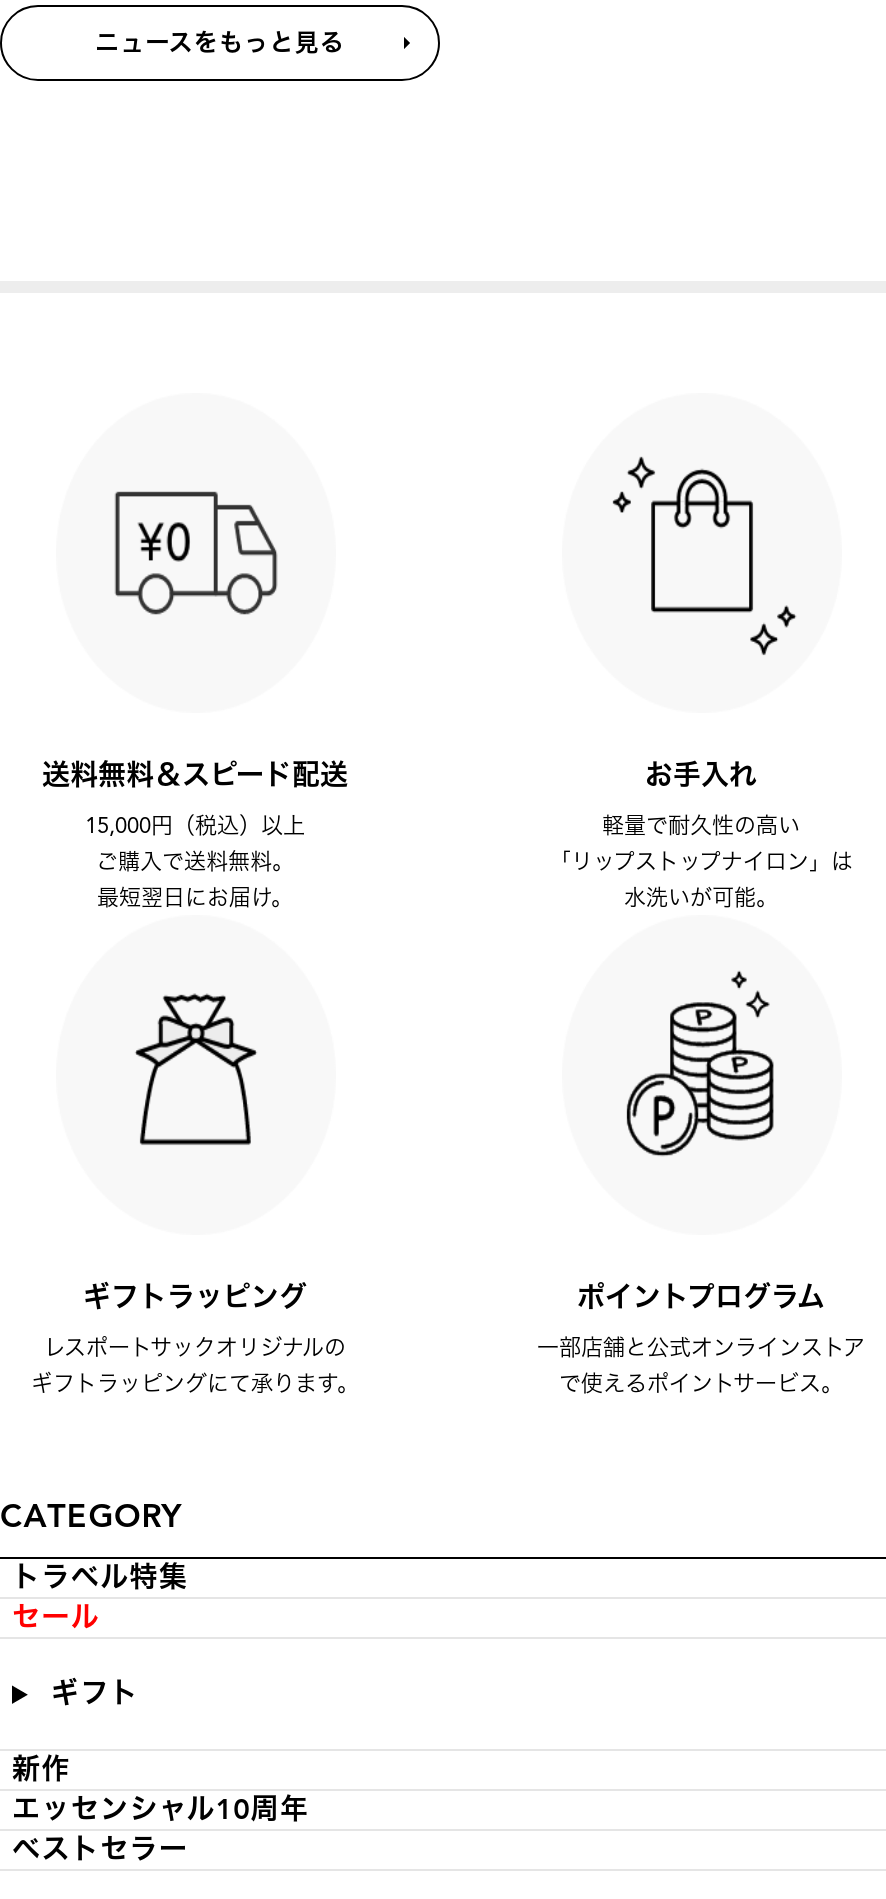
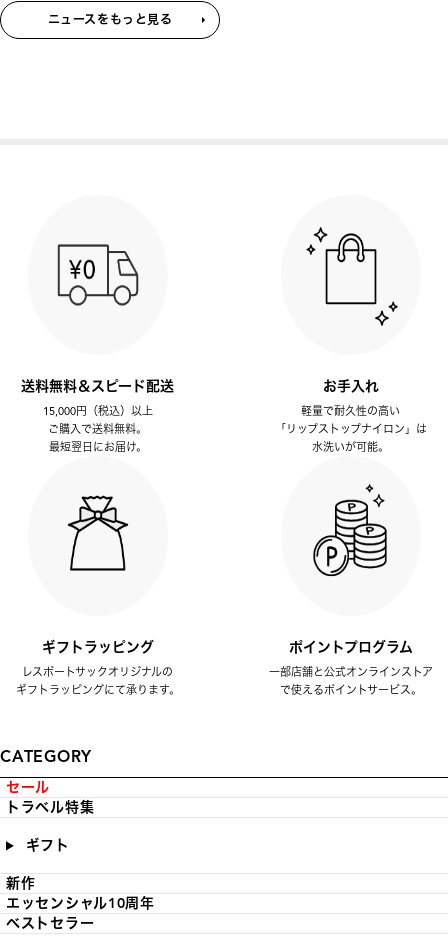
moved [12,1562,188,1596] -> [6,799,94,816]: トラベル特集
moved [12,1602,100,1636] -> [6,779,50,796]: セール

